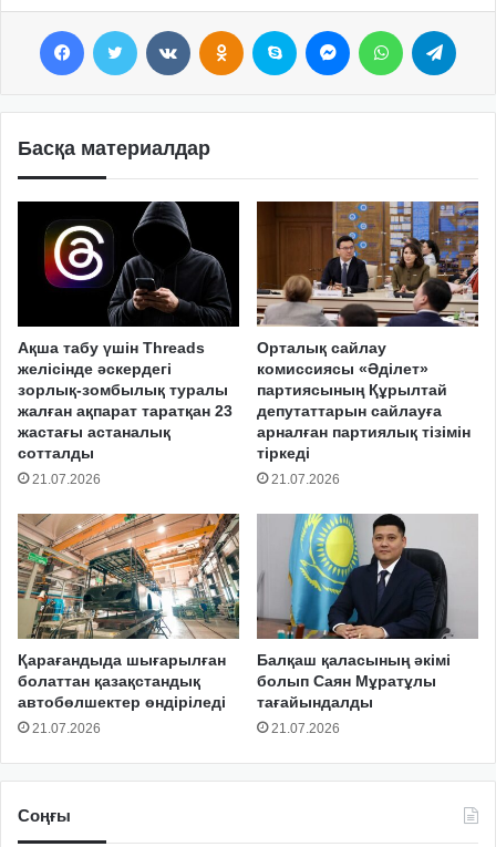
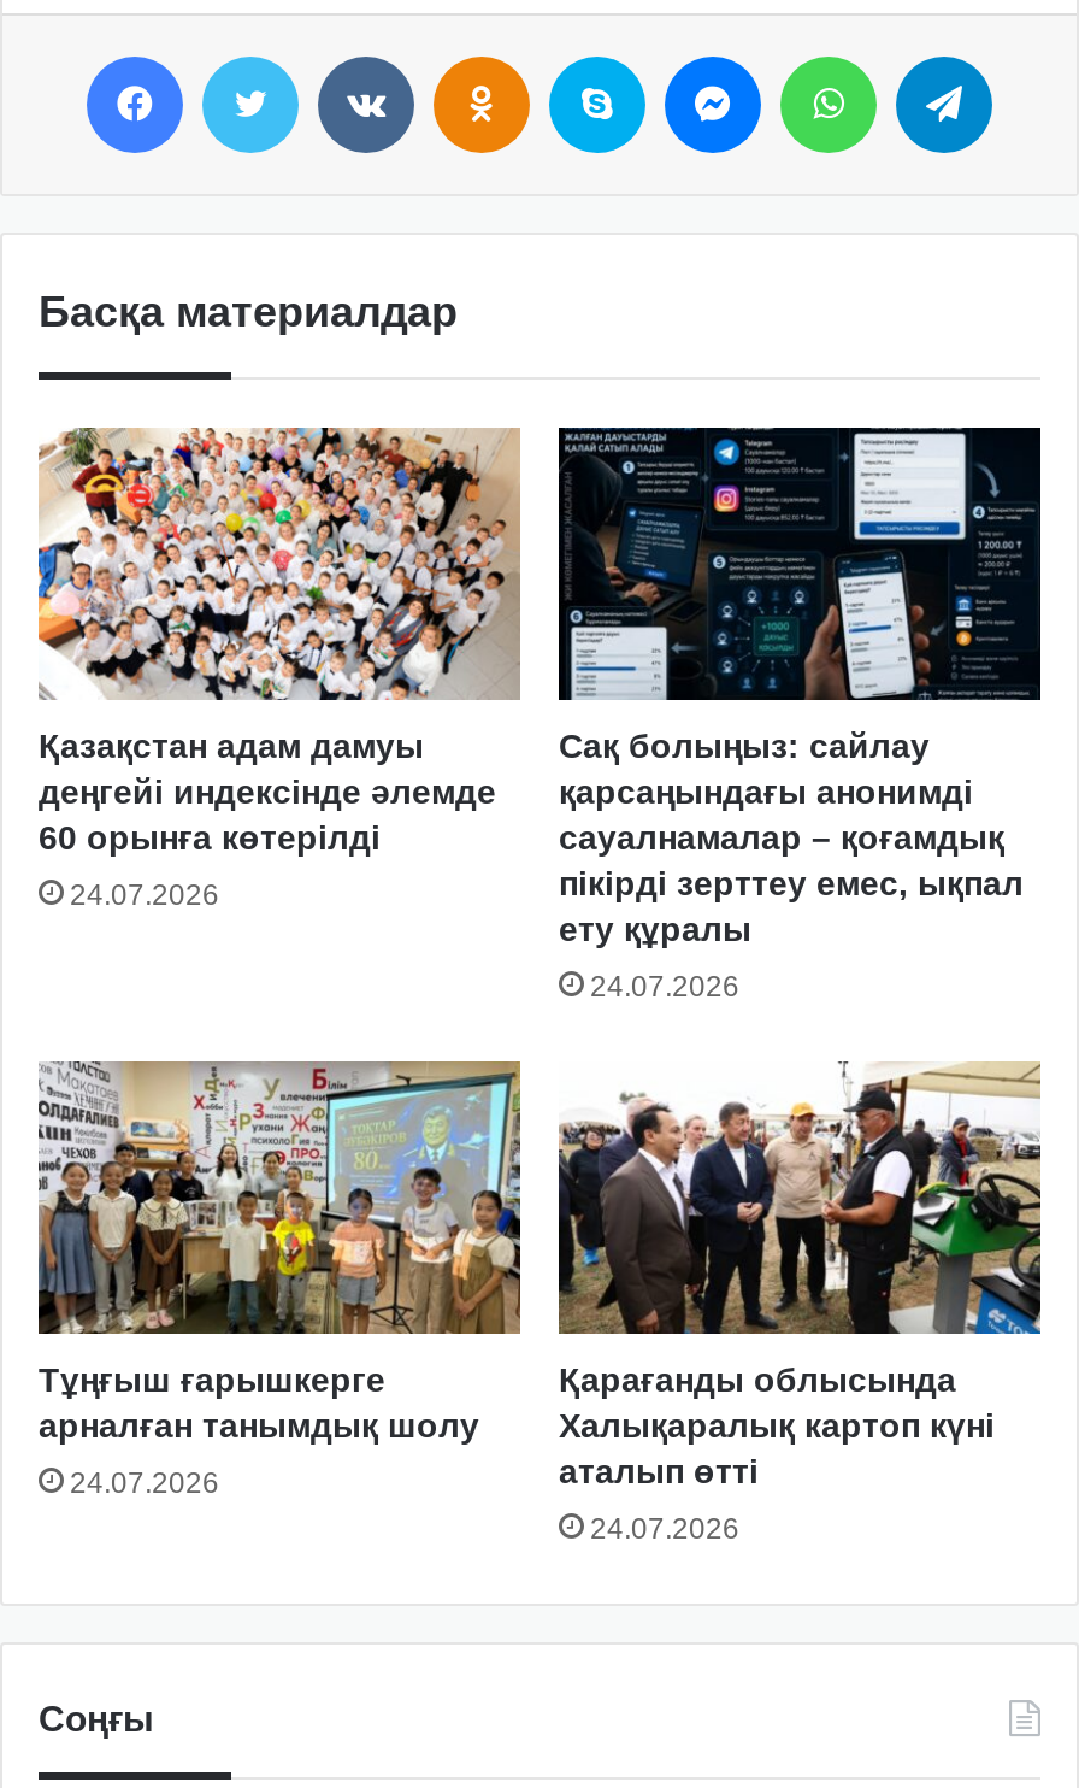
[17,200,240,461] [image] | Ақша табу үшін Threads | желісінде әскердегі | зорлық-зомбылық туралы | жалған ақпарат таратқан 23 | жастағы астаналық | сотталды -> [36,425,520,856] [image] | Қазақстан адам дамуы | деңгейі индексінде әлемде | 60 орынға көтерілді
[256,200,479,461] [image] | Орталық сайлау | комиссиясы «Әділет» | партиясының Құрылтай | депутаттарын сайлауға | арналған партиялық тізімін | тіркеді -> [556,425,1043,947] [image] | Сақ болыңыз: сайлау | қарсаңындағы анонимді | сауалнамалар – қоғамдық | пікірді зерттеу емес, ықпал | ету құралы
[32,471,101,487] 21.07.2026 -> [70,878,219,911] 24.07.2026
[271,471,340,487] 21.07.2026 -> [590,969,739,1003] 24.07.2026
[18,513,239,710] [image] | Қарағандыда шығарылған | болаттан қазақстандық | автобөлшектер өндіріледі -> [39,1059,520,1443] [image] | Тұңғыш ғарышкерге | арналған танымдық шолу
[257,513,477,710] [image] | Балқаш қаласының әкімі | болып Саян Мұратұлы | тағайындалды -> [559,1064,1040,1489] [image] | Қарағанды облысында | Халықаралық картоп күні | аталып өтті
[32,720,101,736] 21.07.2026 -> [70,1465,219,1499] 24.07.2026
[271,720,340,736] 21.07.2026 -> [590,1511,739,1545] 24.07.2026

